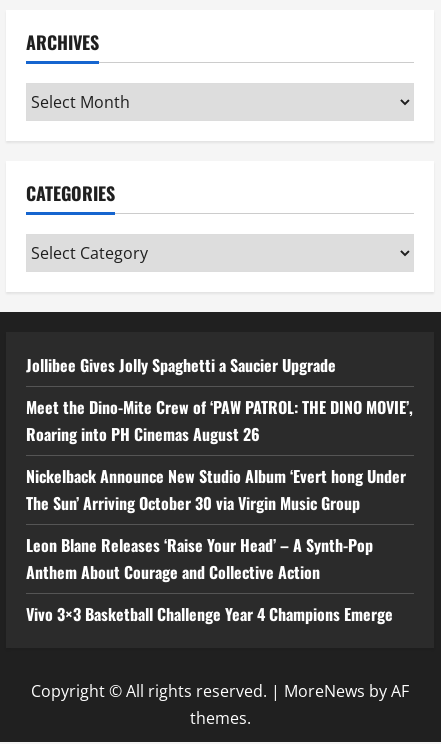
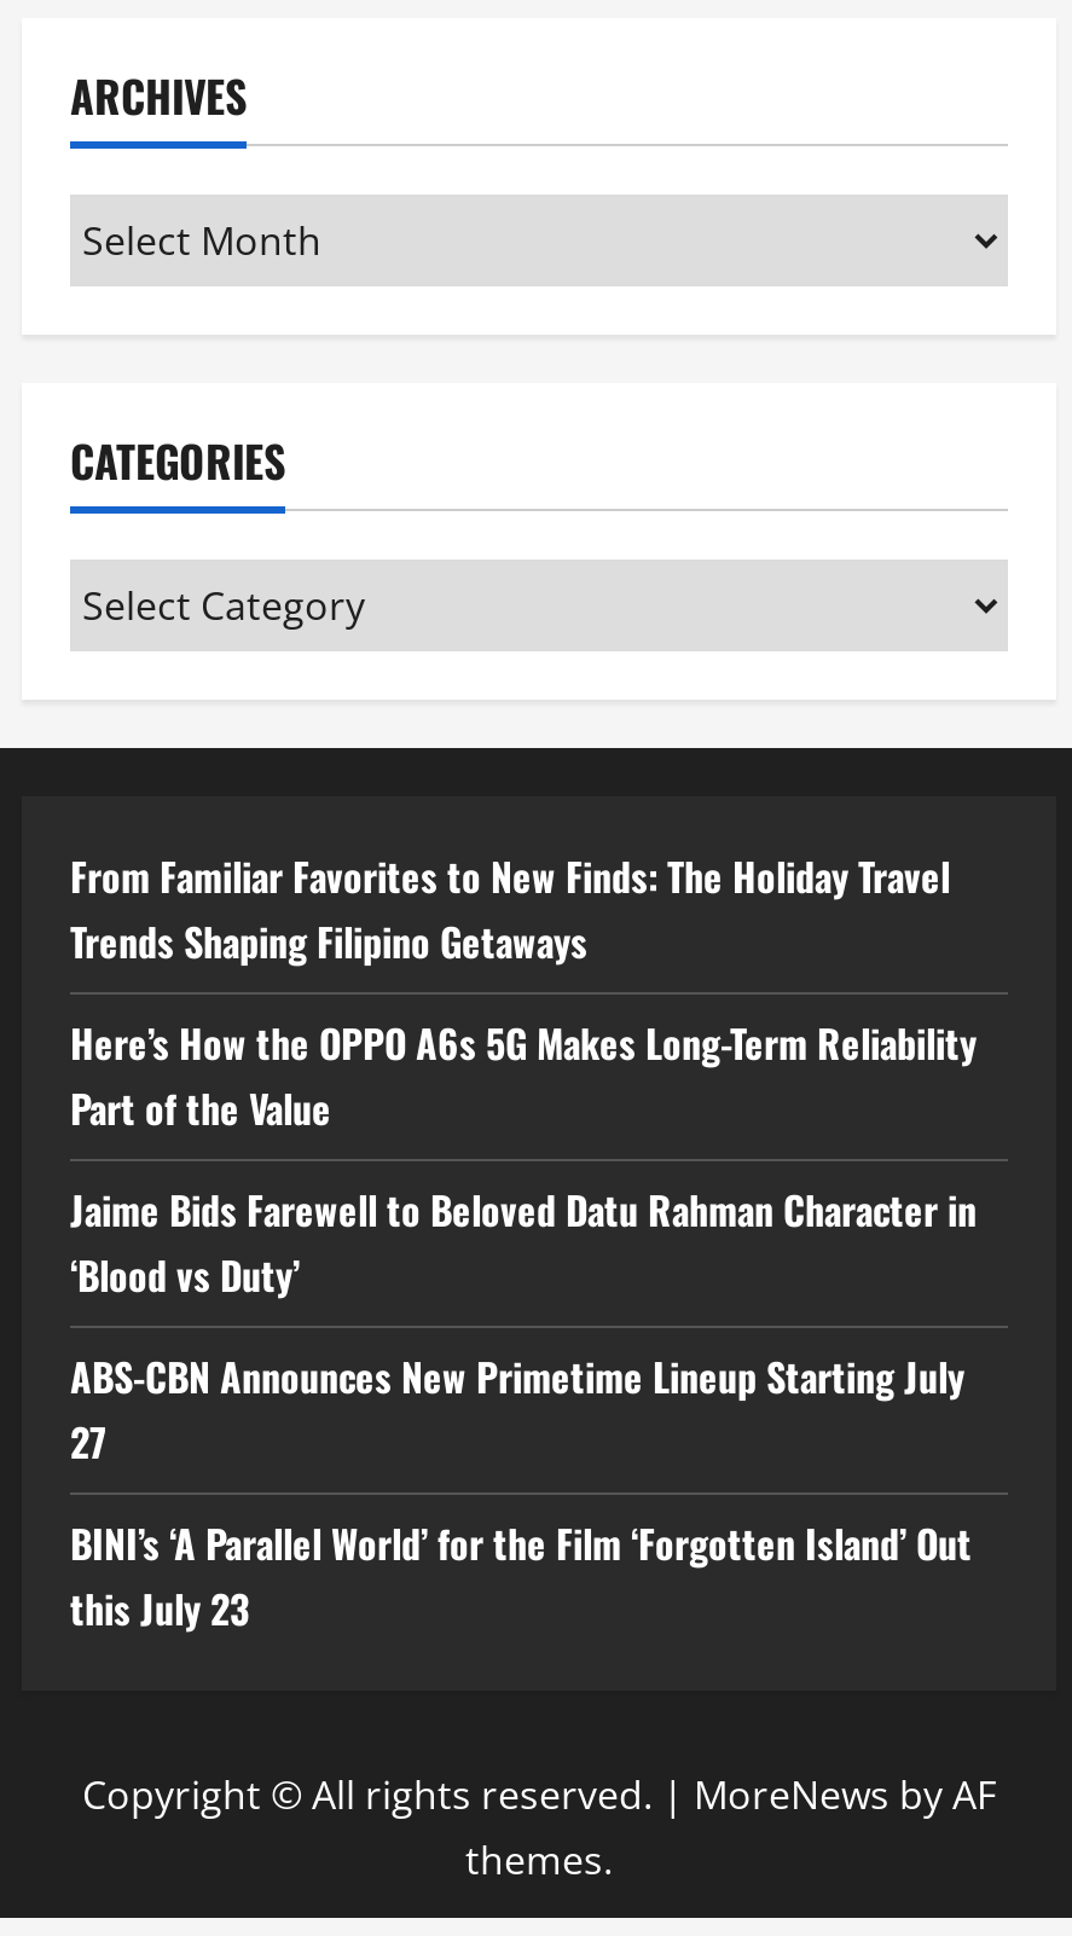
[26,353,336,377] Jollibee Gives Jolly Spaghetti a Saucier Upgrade -> [70,848,950,971] From Familiar Favorites to New Finds: The Holiday Travel | Trends Shaping Filipino Getaways
[26,395,413,446] Meet the Dino-Mite Crew of ‘PAW PATROL: THE DINO MOVIE’, | Roaring into PH Cinemas August 26 -> [70,1014,977,1138] Here’s How the OPPO A6s 5G Makes Long-Term Reliability | Part of the Value
[26,464,406,515] Nickelback Announce New Studio Album ‘Evert hong Under | The Sun’ Arriving October 30 via Virgin Music Group -> [70,1181,977,1304] Jaime Bids Farewell to Beloved Datu Rahman Character in | ‘Blood vs Duty’
[26,533,373,584] Leon Blane Releases ‘Raise Your Head’ – A Synth-Pop | Anthem About Courage and Collective Action -> [70,1348,964,1471] ABS-CBN Announces New Primetime Lineup Starting July | 27
[26,602,393,626] Vivo 3×3 Basketball Challenge Year 4 Champions Emerge -> [70,1515,972,1638] BINI’s ‘A Parallel World’ for the Film ‘Forgotten Island’ Out | this July 23

